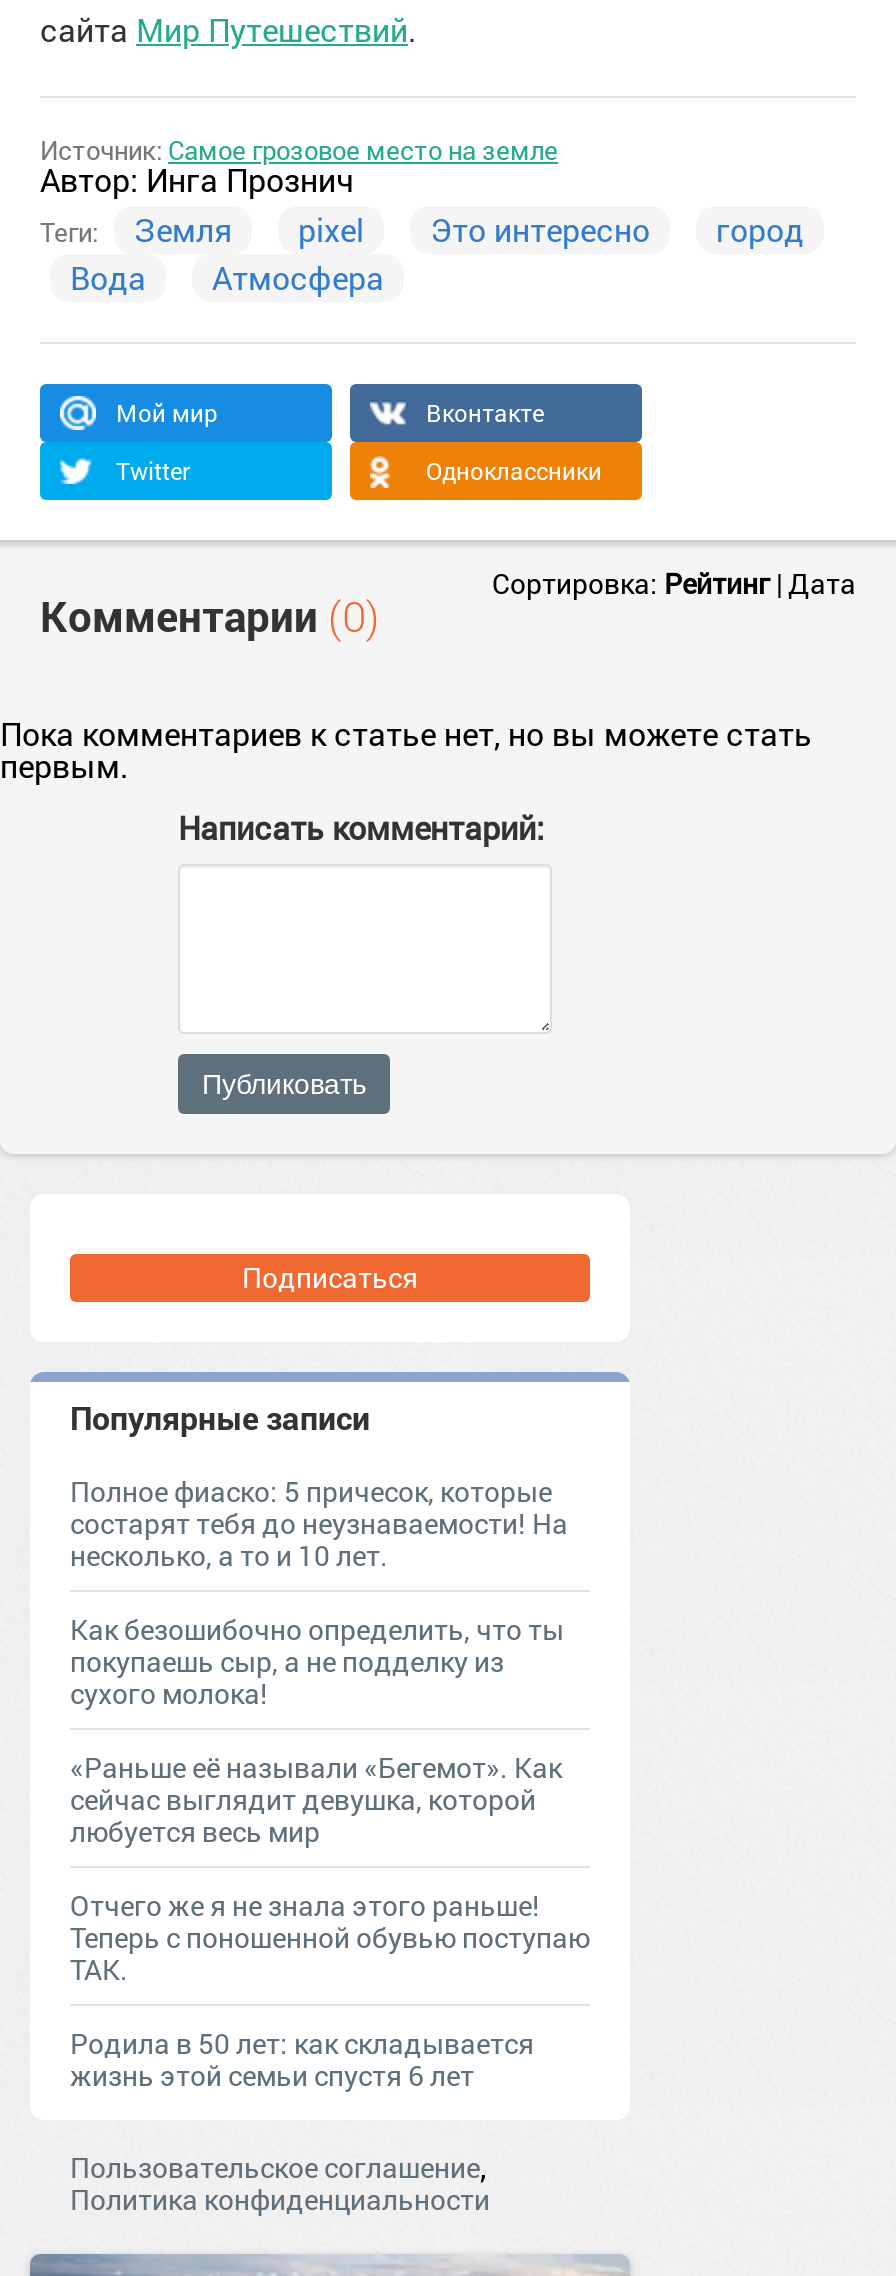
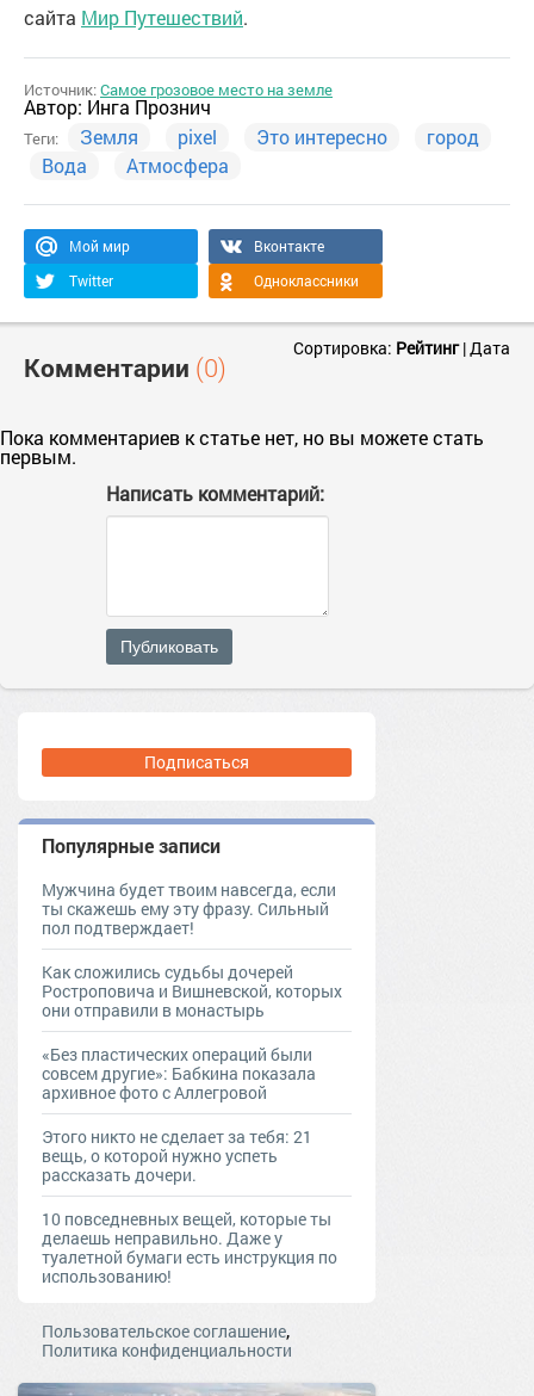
[70,1472,568,1574] Полное фиаско: 5 причесок, которые | состарят тебя до неузнаваемости! На | несколько, а то и 10 лет. -> [42,878,336,939] Мужчина будет твоим навсегда, если | ты скажешь ему эту фразу. Сильный | пол подтверждает!
[70,1610,564,1712] Как безошибочно определить, что ты | покупаешь сыр, а не подделку из | сухого молока! -> [42,960,342,1021] Как сложились судьбы дочерей | Ростроповича и Вишневской, которых | они отправили в монастырь
[70,1748,562,1850] «Раньше её называли «Бегемот». Как | сейчас выглядит девушка, которой | любуется весь мир -> [42,1043,316,1104] «Без пластических операций были | совсем другие»: Бабкина показала | архивное фото с Аллегровой
[70,1886,590,1988] Отчего же я не знала этого раньше! | Теперь с поношенной обувью поступаю | ТАК. -> [42,1125,312,1186] Этого никто не сделает за тебя: 21 | вещь, о которой нужно успеть | рассказать дочери.
[70,2024,534,2094] Родила в 50 лет: как складывается | жизнь этой семьи спустя 6 лет -> [42,1207,337,1287] 10 повседневных вещей, которые ты | делаешь неправильно. Даже у | туалетной бумаги есть инструкция по | использованию!

